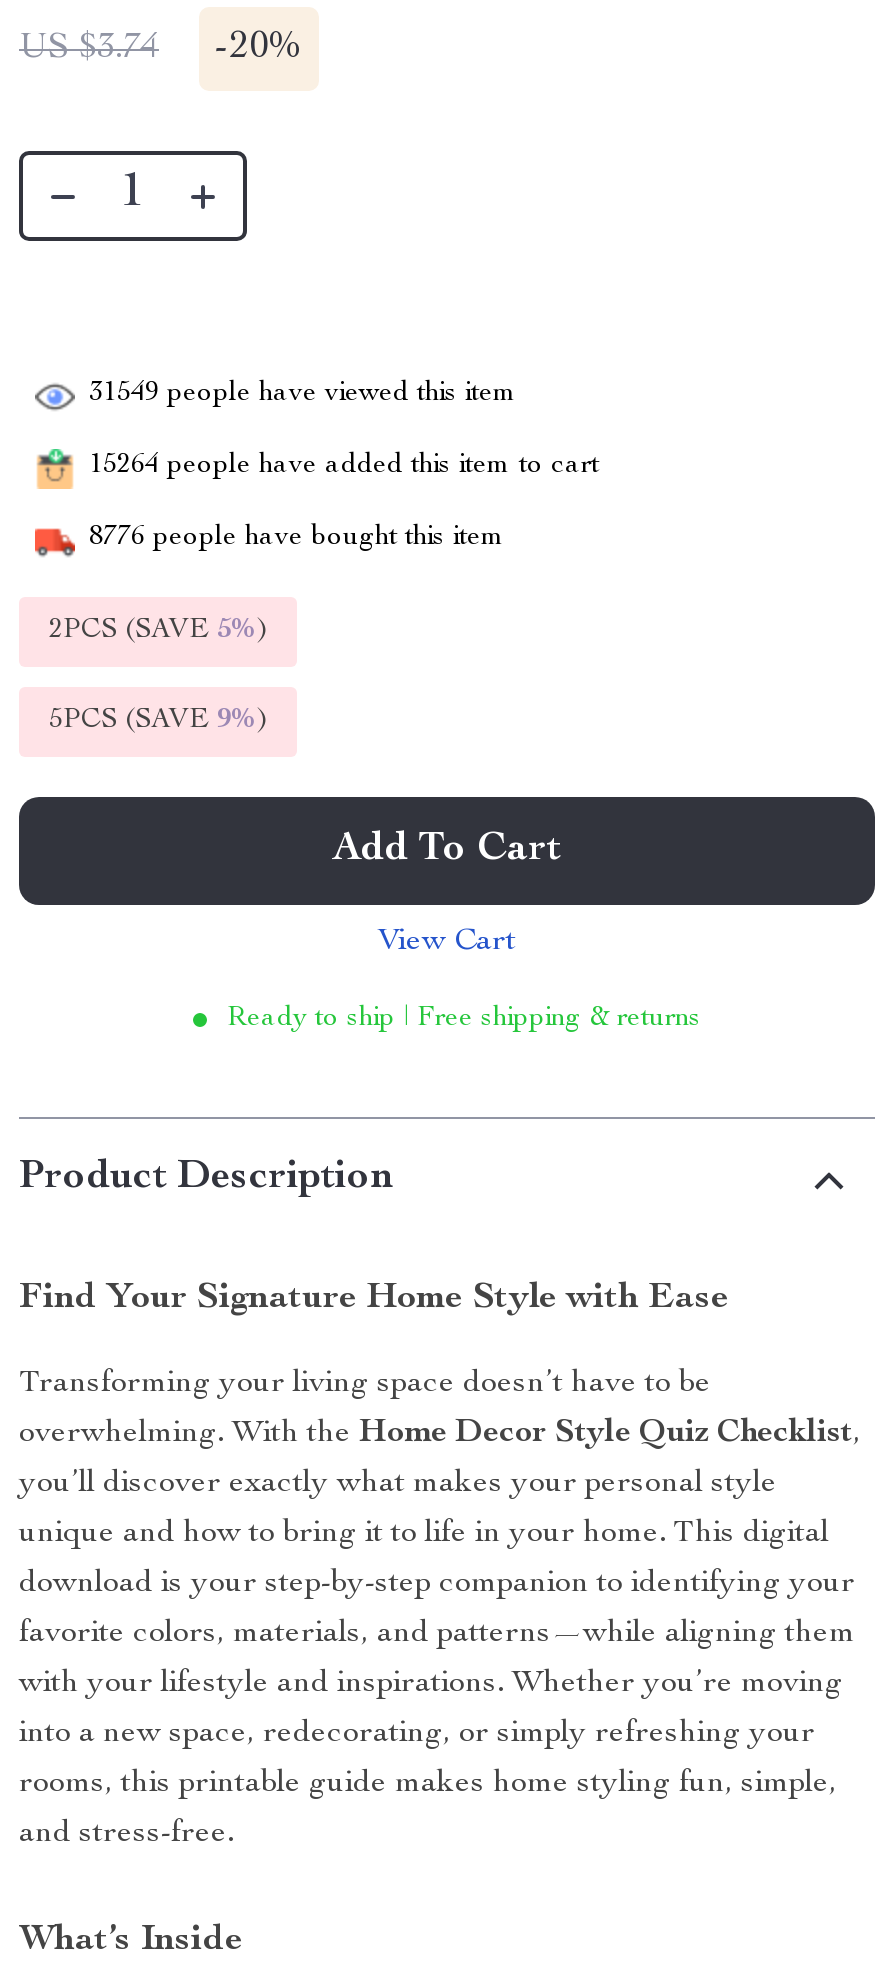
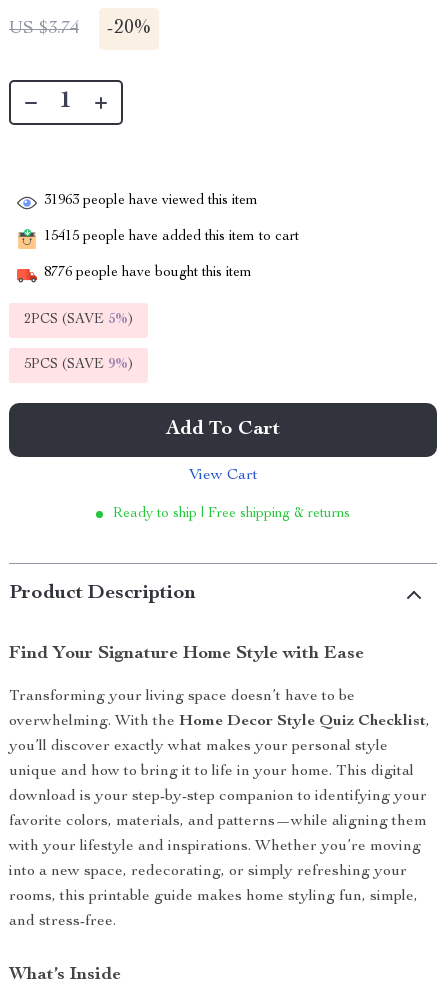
[89,380,517,408] 31549 people have viewed this item -> [44,194,258,208] 31963 people have viewed this item
[89,452,599,480] 15264 people have added this item to cart -> [44,230,299,244] 15415 people have added this item to cart

